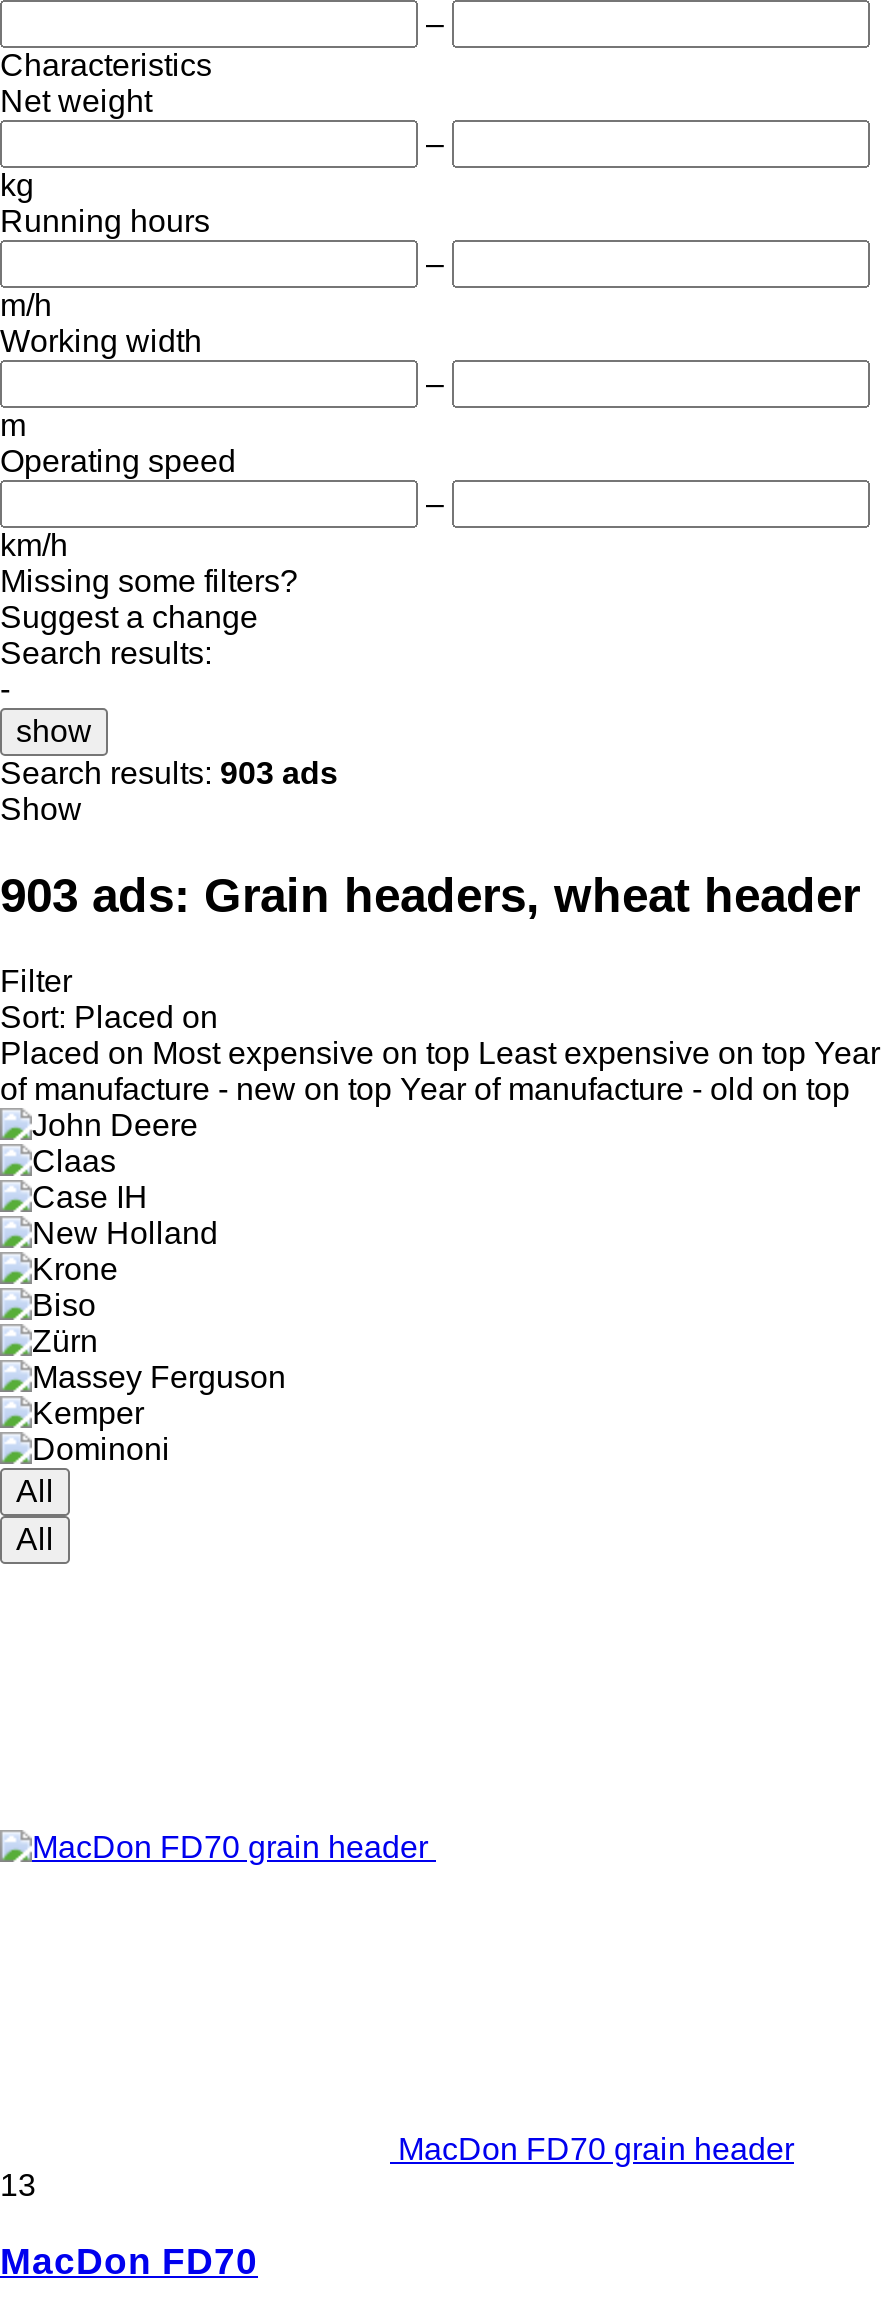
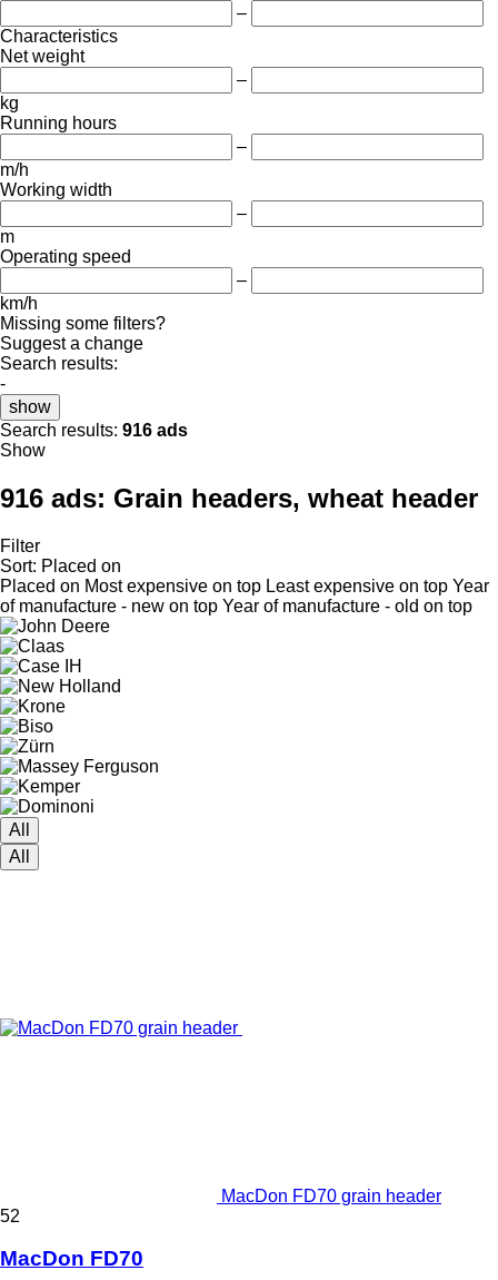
[0,756,338,790] Search results: 903 ads -> [0,421,188,440] Search results: 916 ads
[0,868,860,922] 903 ads: Grain headers, wheat header -> [0,483,478,513] 916 ads: Grain headers, wheat header
[0,2167,36,2201] 13 -> [0,1206,20,1225] 52

